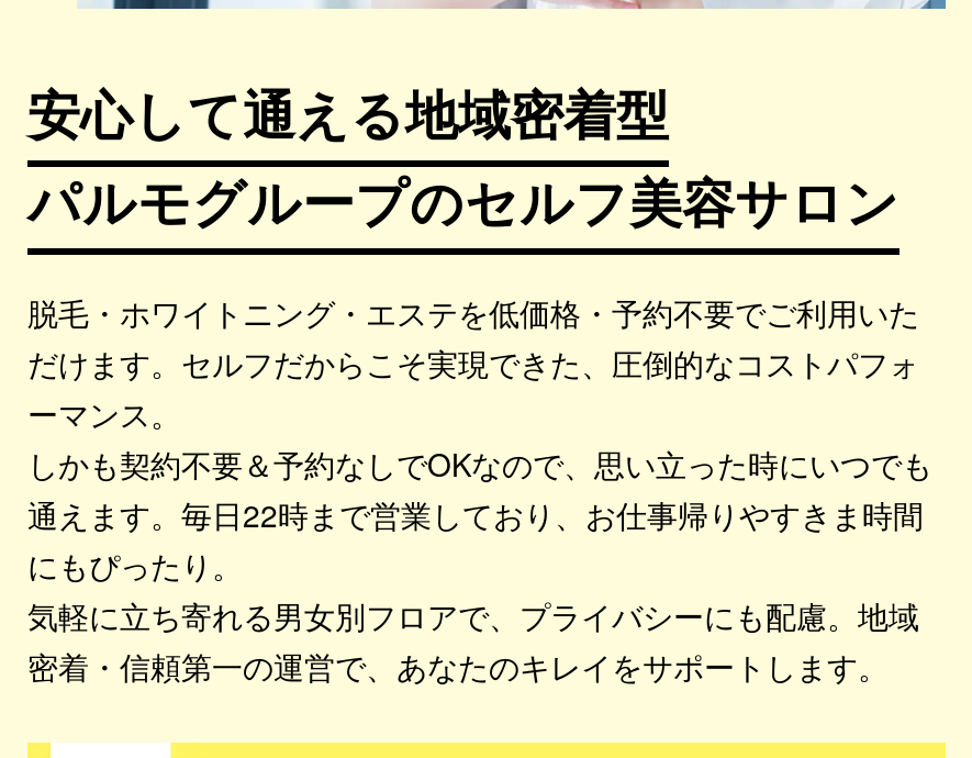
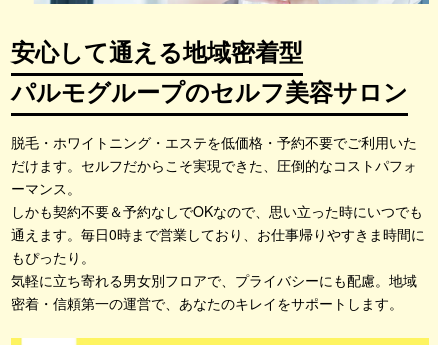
[27,491,924,586] 通えます。毎日22時まで営業しており、お仕事帰りやすきま時間 | にもぴったり。 -> [11,224,425,267] 通えます。毎日0時まで営業しており、お仕事帰りやすきま時間に | もぴったり。

